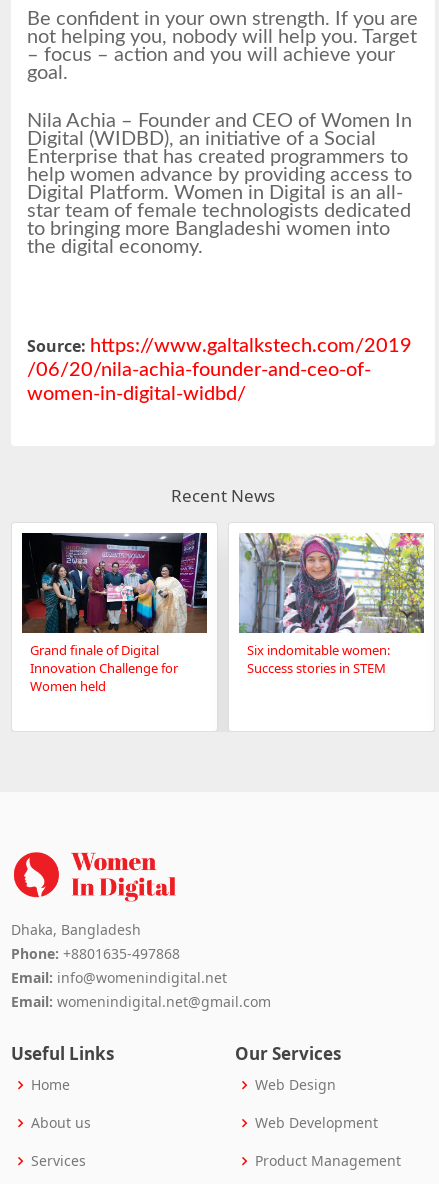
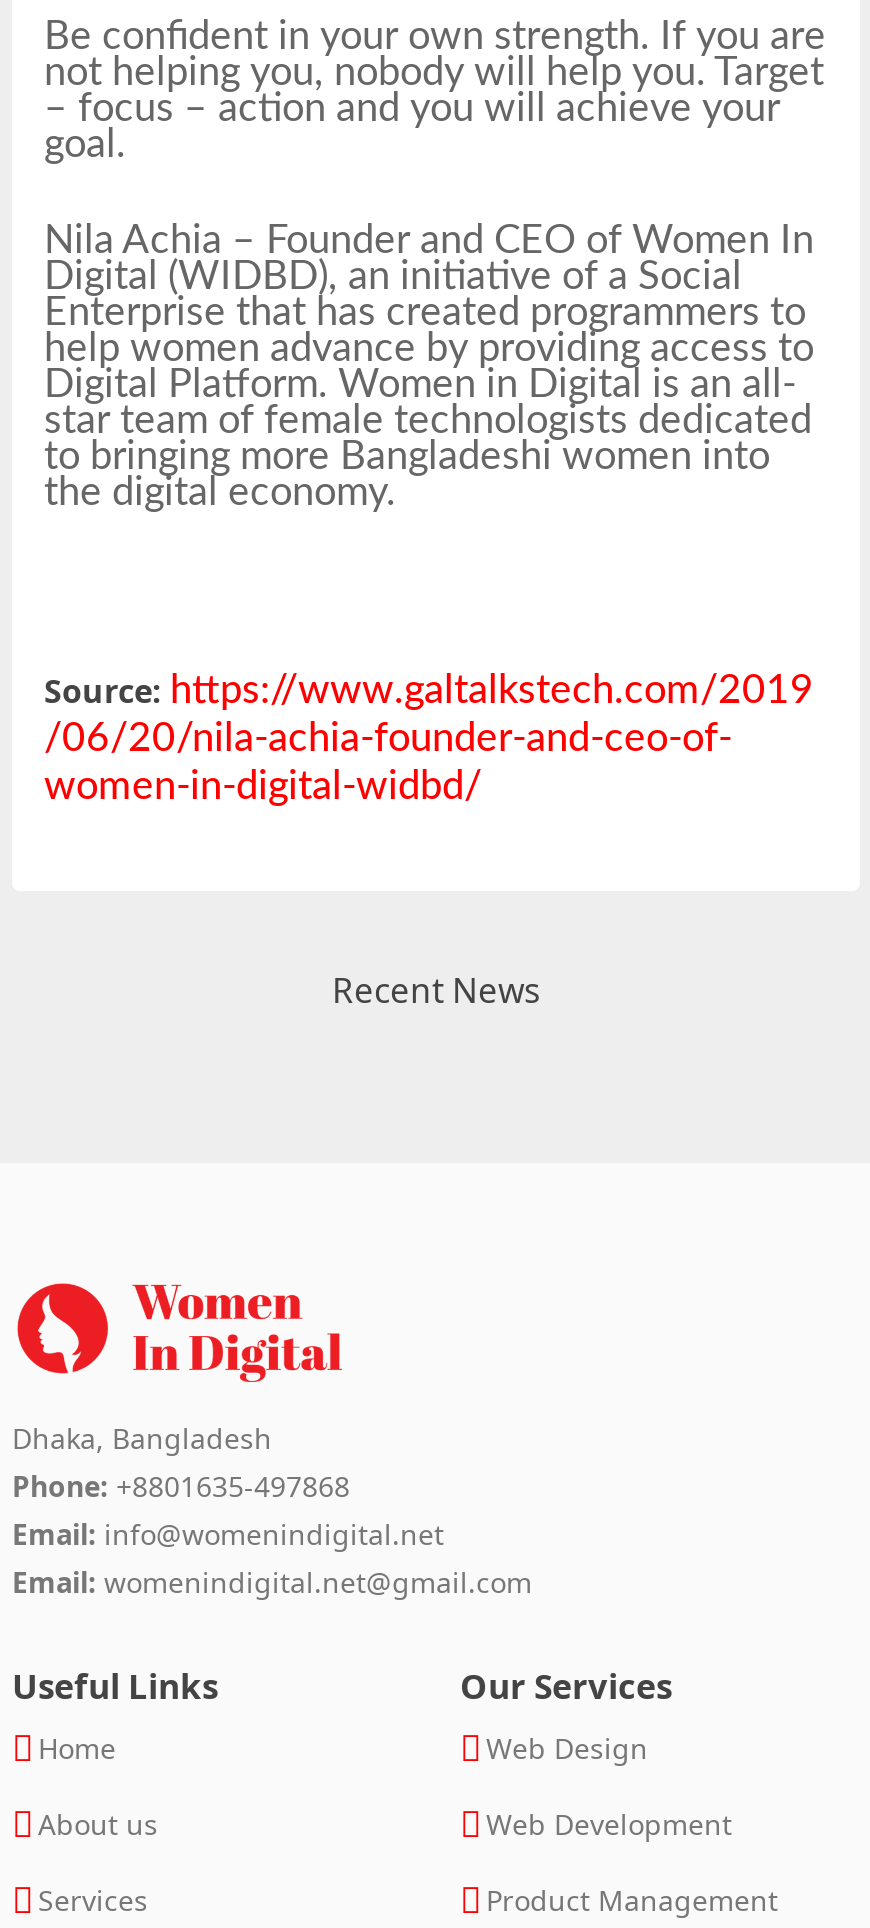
[21,532,208,695] [image] | Grand finale of Digital | Innovation Challenge for | Women held -> none
[238,532,425,677] [image] | Six indomitable women: | Success stories in STEM -> none

